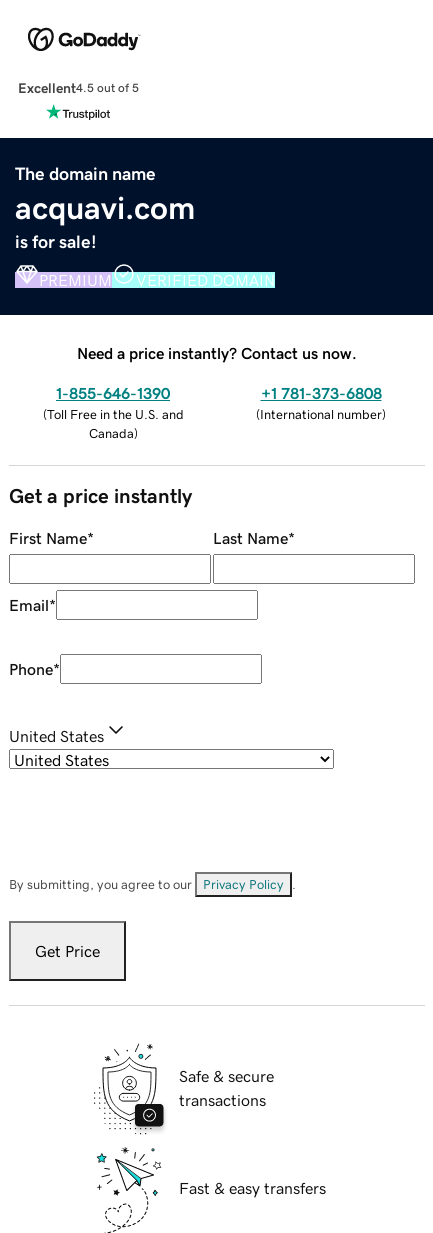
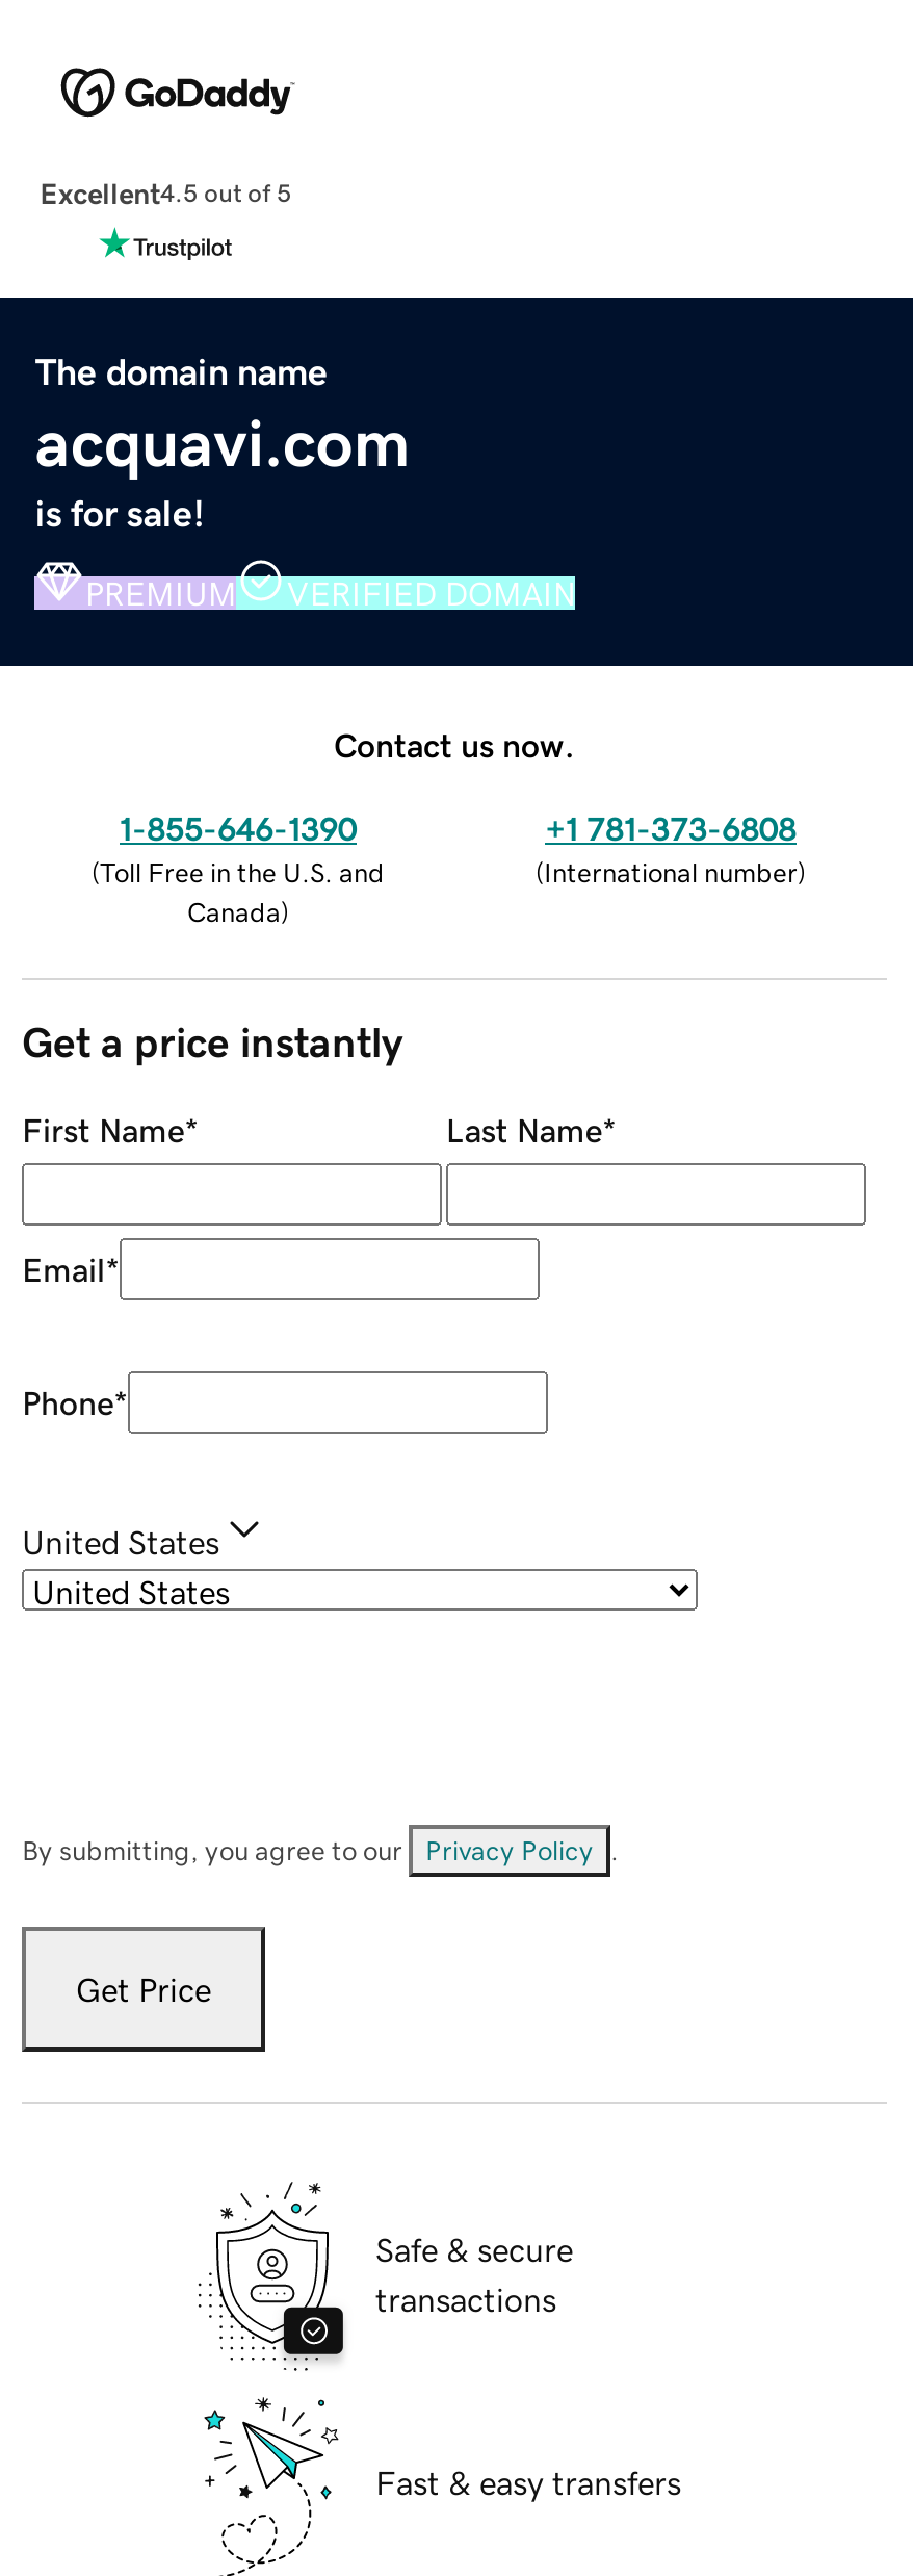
[77,345,357,361] Need a price instantly? Contact us now. -> [334,727,575,761] Contact us now.

